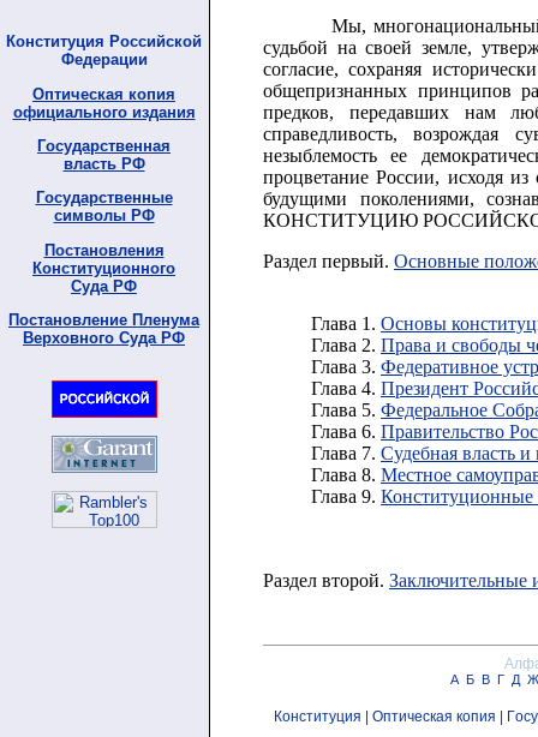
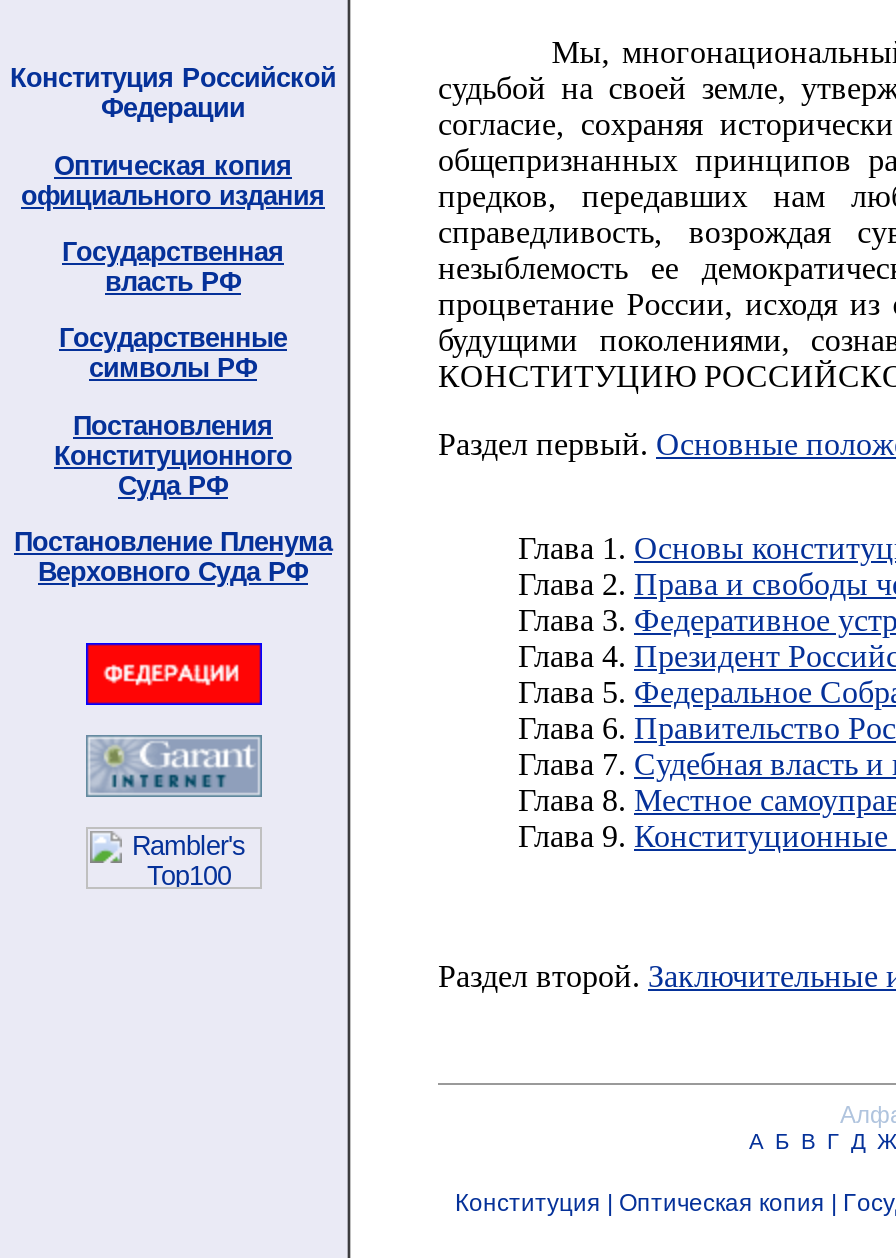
[50,379,159,419] [image] -> [84,641,264,707] [image]

